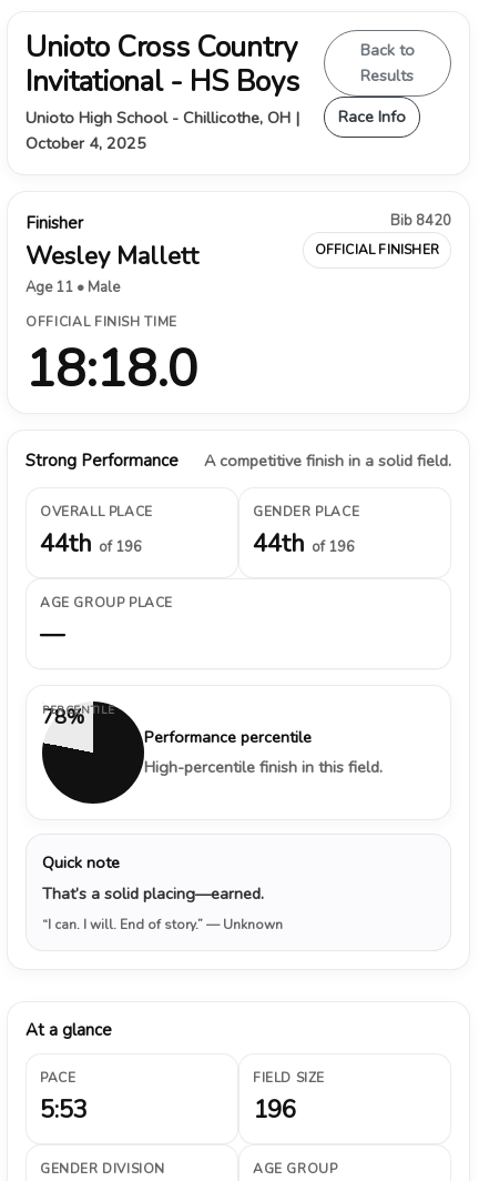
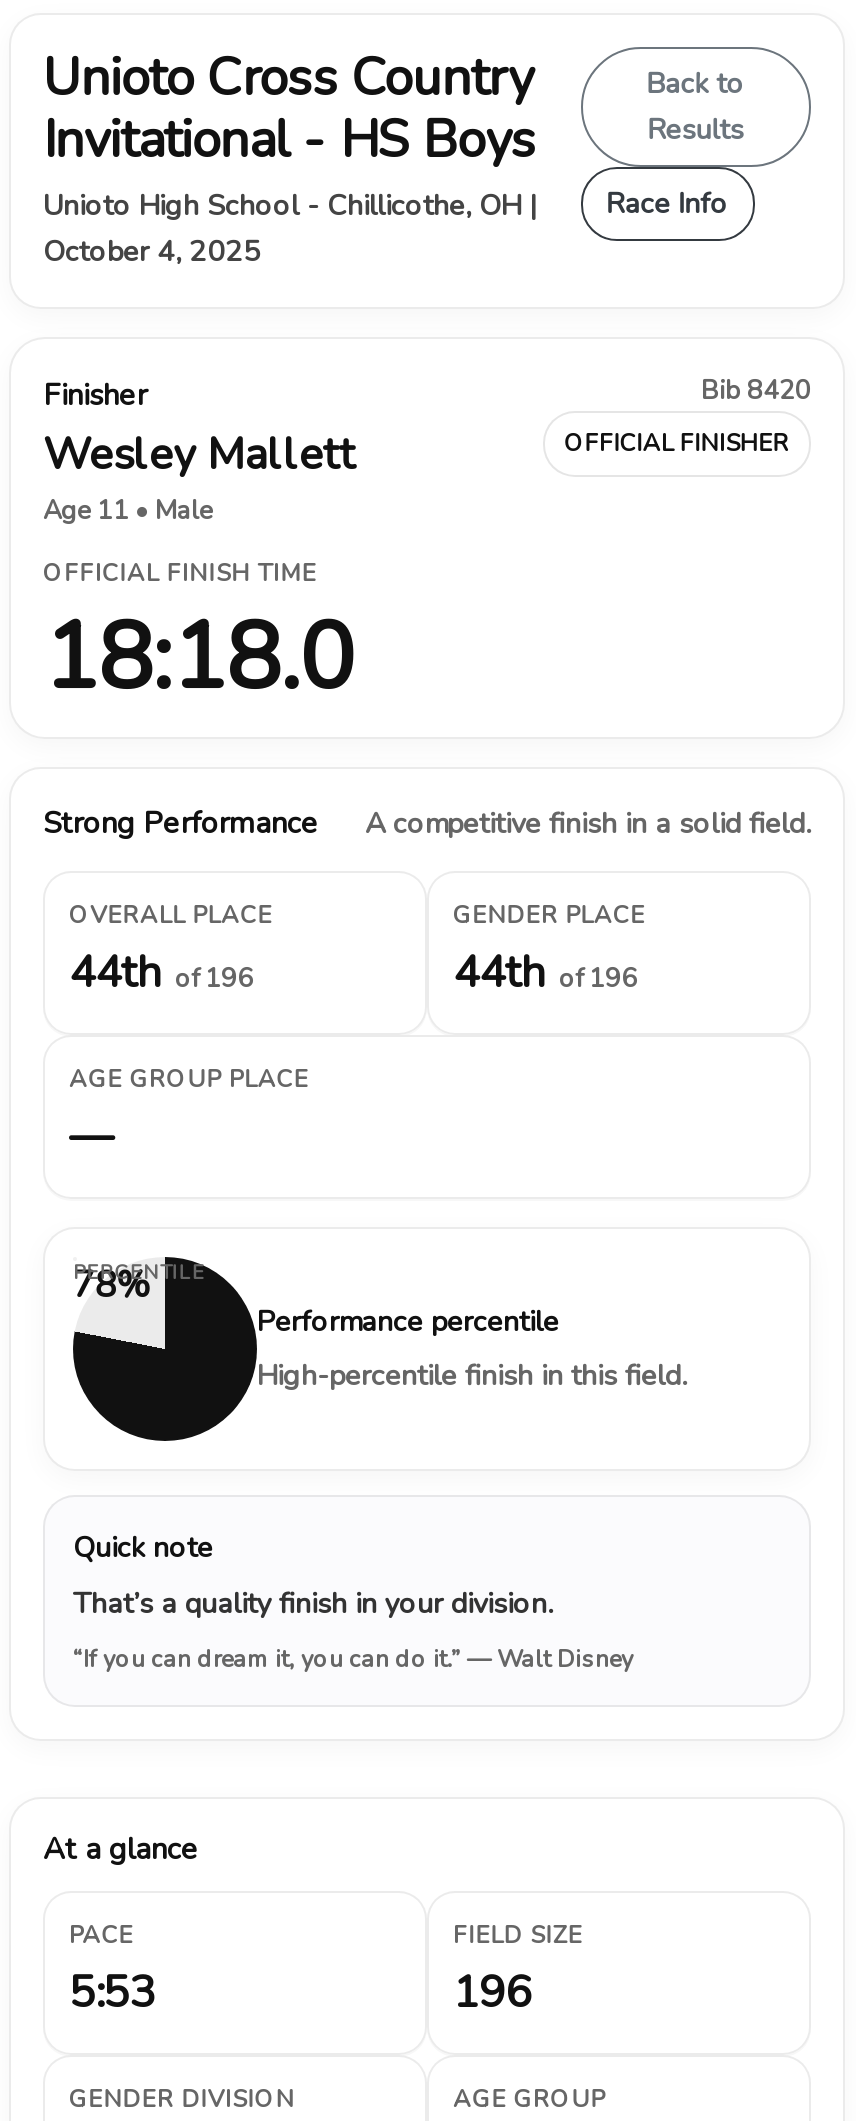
[42,882,264,904] That’s a solid placing—earned. -> [73,1583,553,1623] That’s a quality finish in your division.
[42,915,283,933] “I can. I will. End of story.” — Unknown -> [73,1643,633,1675] “If you can dream it, you can do it.” — Walt Disney

